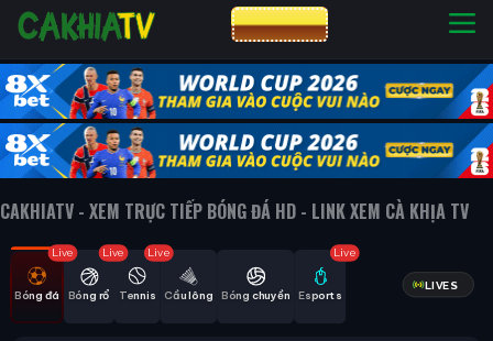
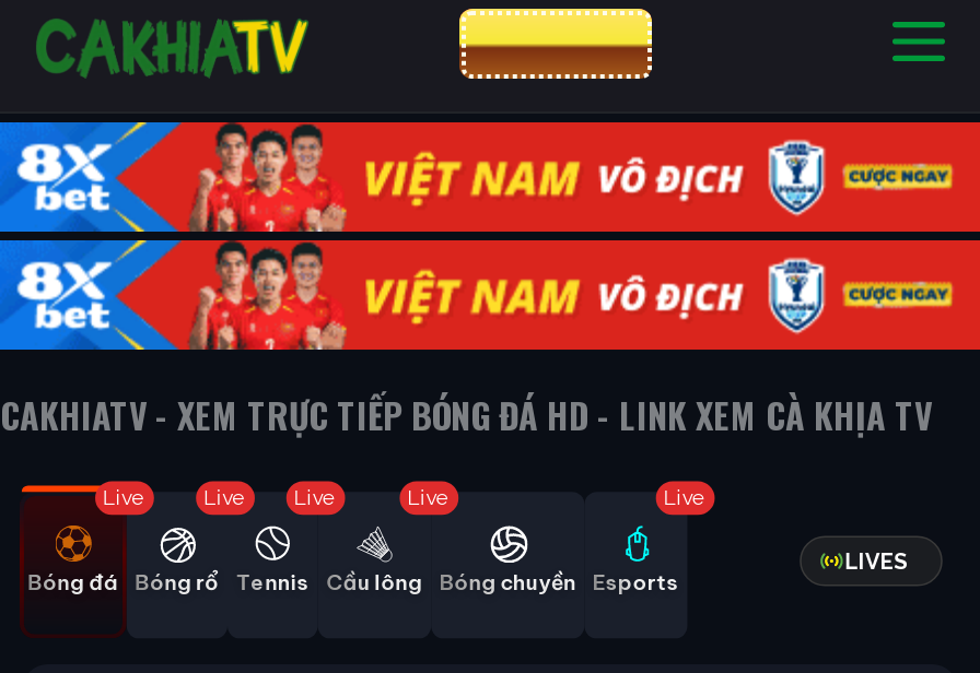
[4,63,490,179] [image] -> [11,120,973,352] [image]
none -> [407,484,451,508] Live

